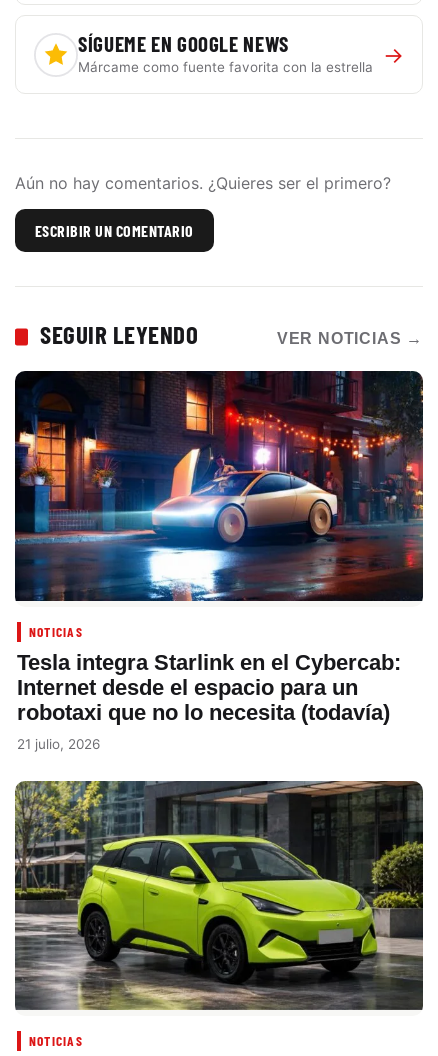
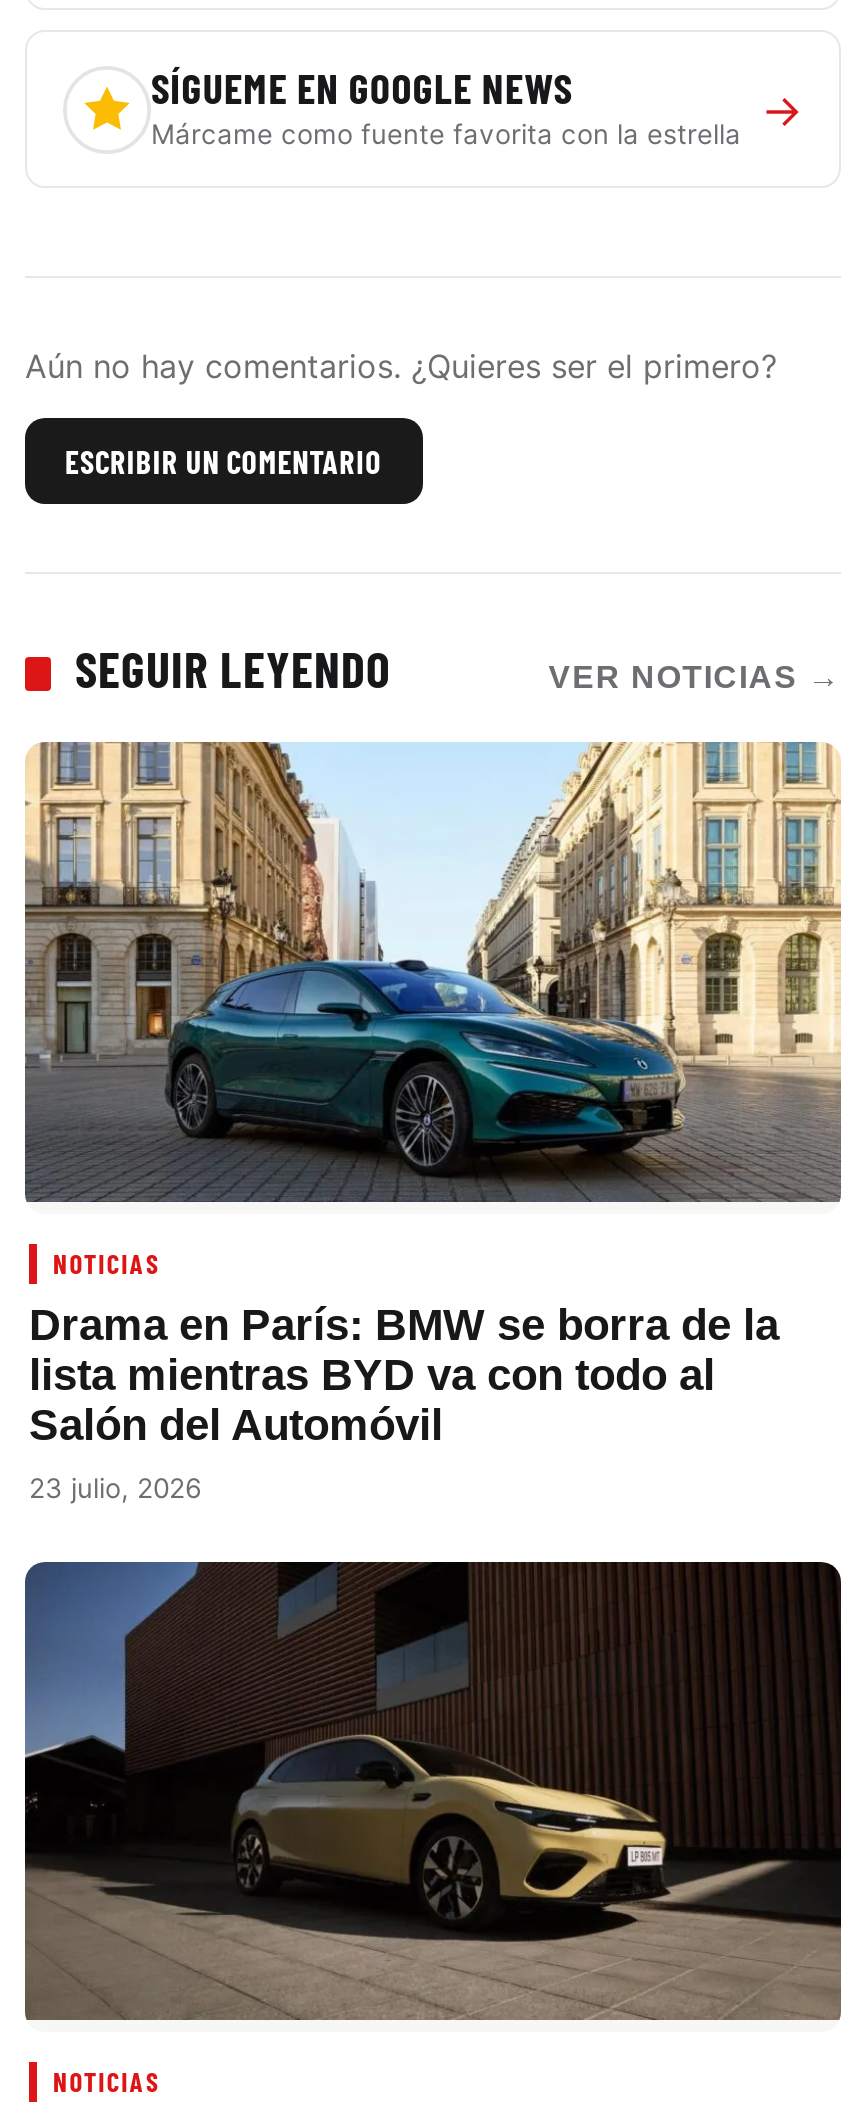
[14,370,424,602] [image] -> [23,740,841,1204] [image]
[17,650,401,752] Tesla integra Starlink en el Cybercab: | Internet desde el espacio para un | robotaxi que no lo necesita (todavía) | 21 julio, 2026 -> [29,1300,779,1504] Drama en París: BMW se borra de la | lista mientras BYD va con todo al | Salón del Automóvil | 23 julio, 2026
[14,780,424,1010] [image] -> [23,1560,843,2022] [image]

